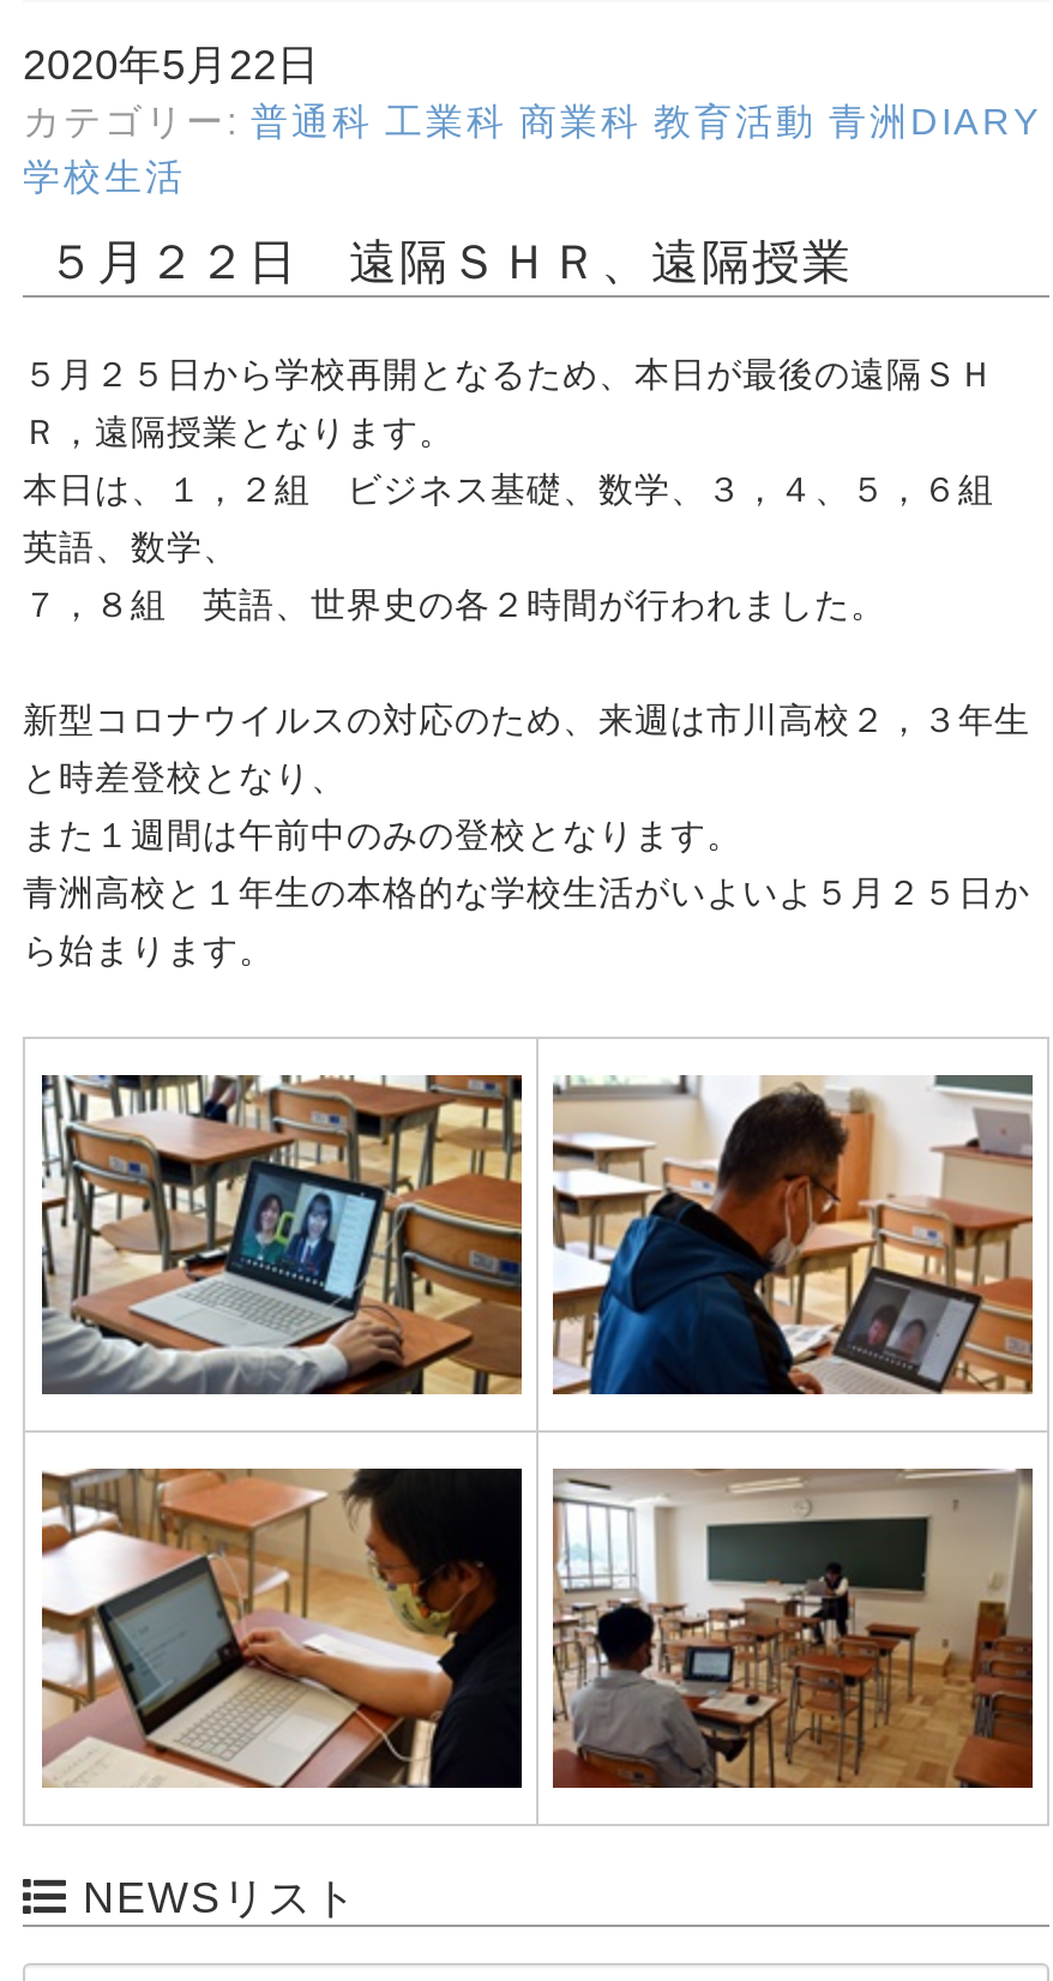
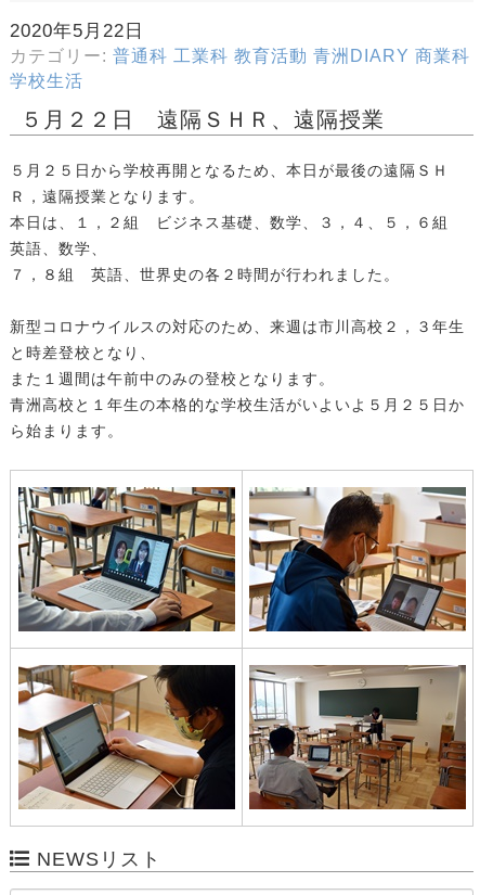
[23,101,1042,142] カテゴリー: 普通科 工業科 商業科 教育活動 青洲DIARY -> [10,47,470,65] カテゴリー: 普通科 工業科 教育活動 青洲DIARY 商業科

